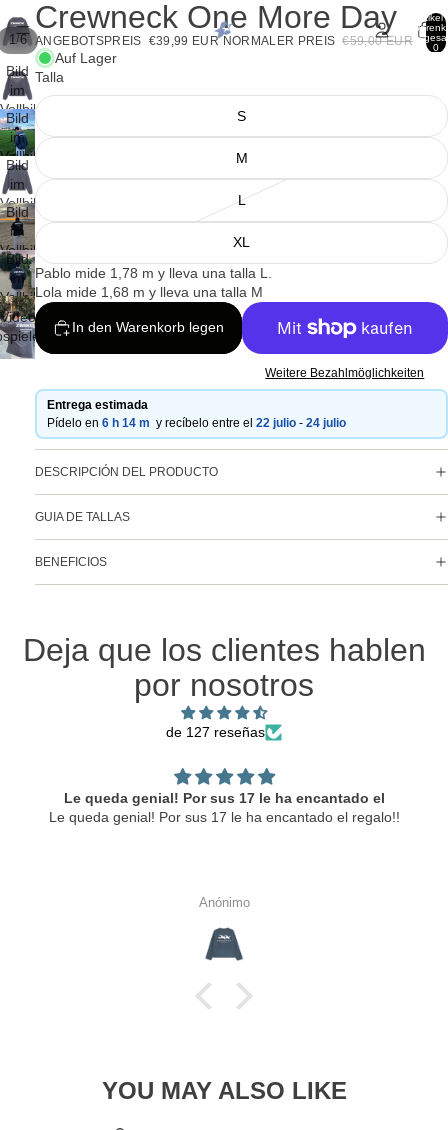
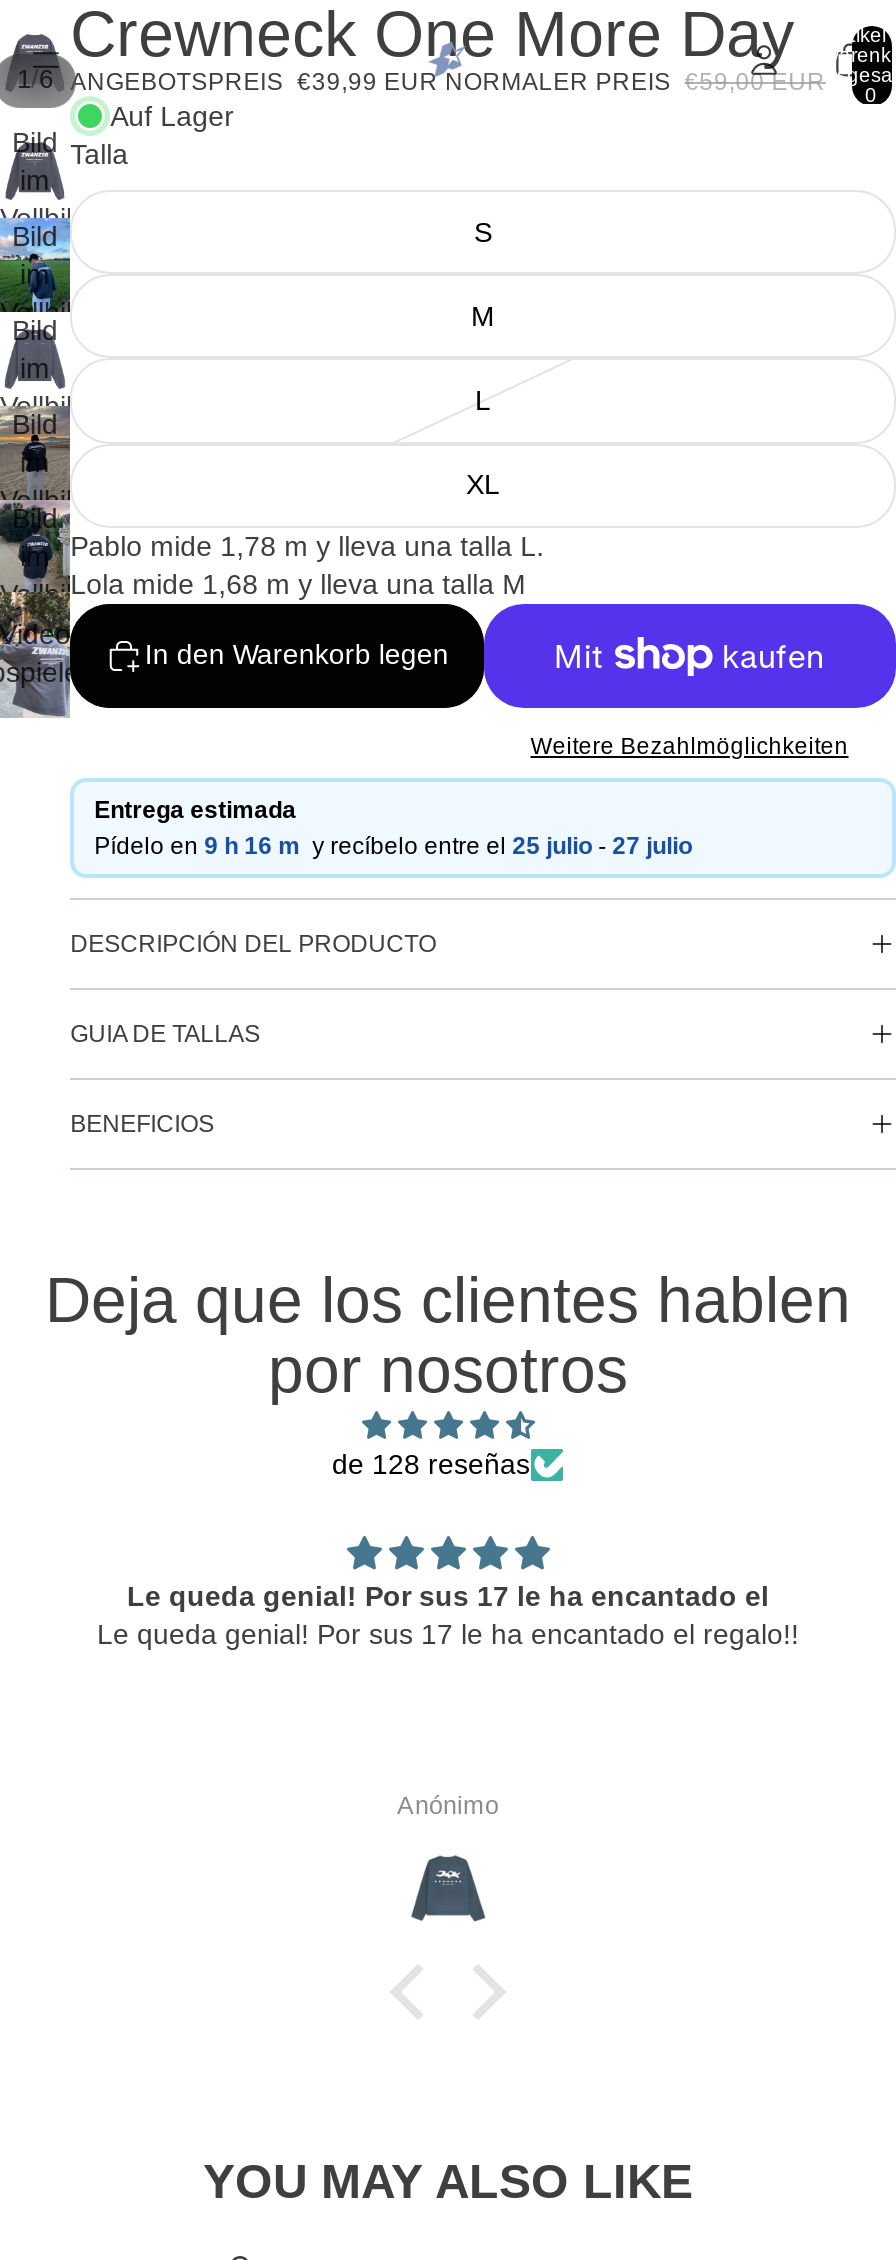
[47,416,346,430] Pídelo en 6 h 14 m y recíbelo entre el 22 julio - 24 julio -> [94,833,692,861] Pídelo en 9 h 16 m y recíbelo entre el 25 julio - 27 julio
[166,724,265,740] de 127 reseñas -> [332,1449,530,1481] de 128 reseñas

